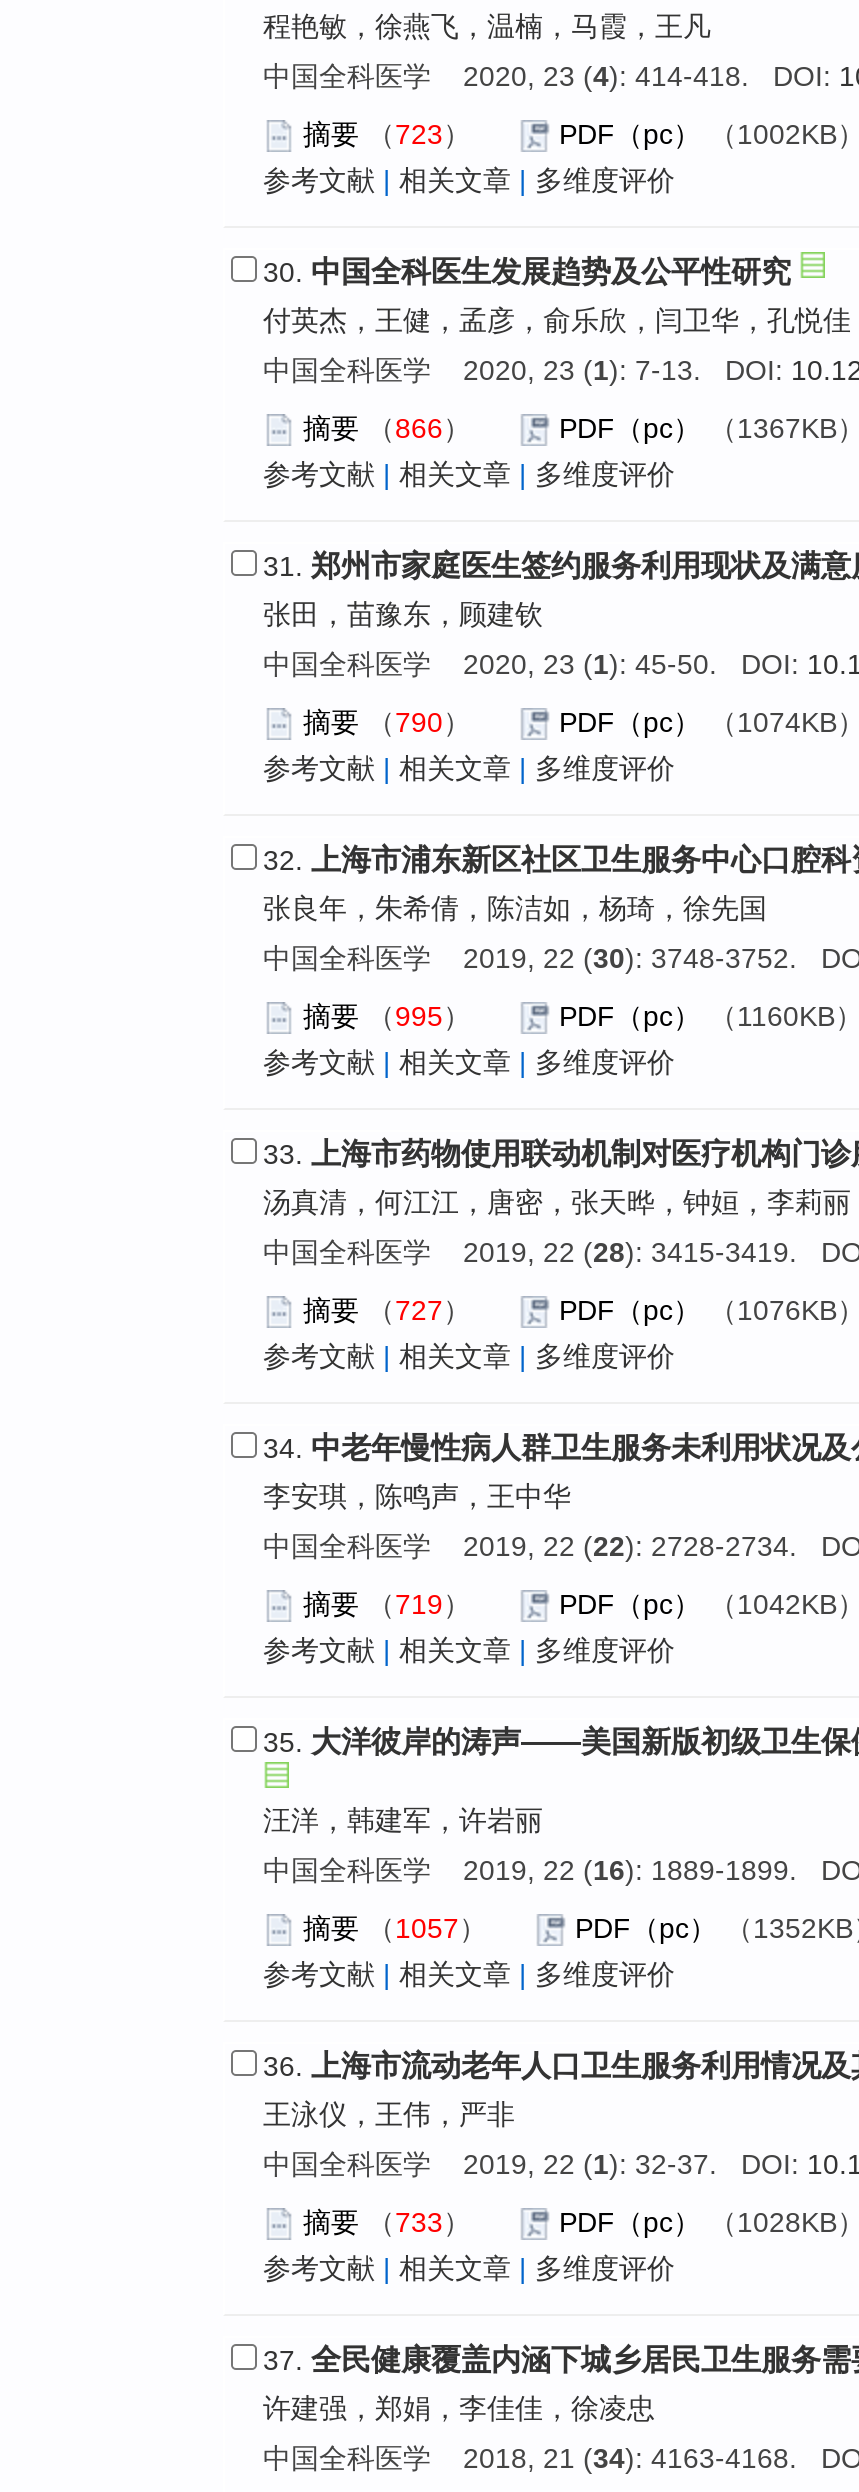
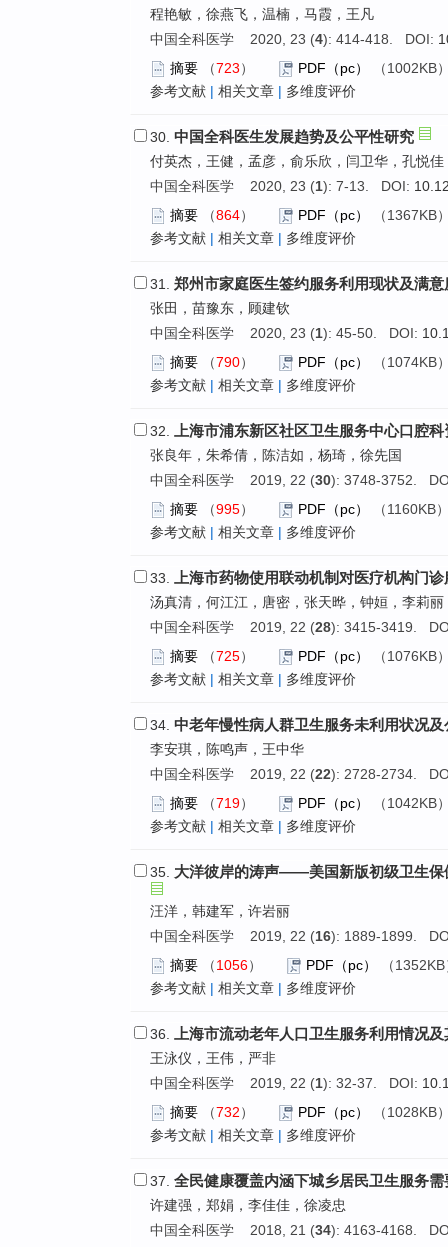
[303,412,519,444] 摘要（866） -> [170,207,278,223] 摘要（864）
[303,1294,519,1326] 摘要（727） -> [170,648,278,664] 摘要（725）
[303,1912,535,1944] 摘要（1057） -> [170,957,286,973] 摘要（1056）
[303,2206,519,2238] 摘要（733） -> [170,1104,278,1120] 摘要（732）

